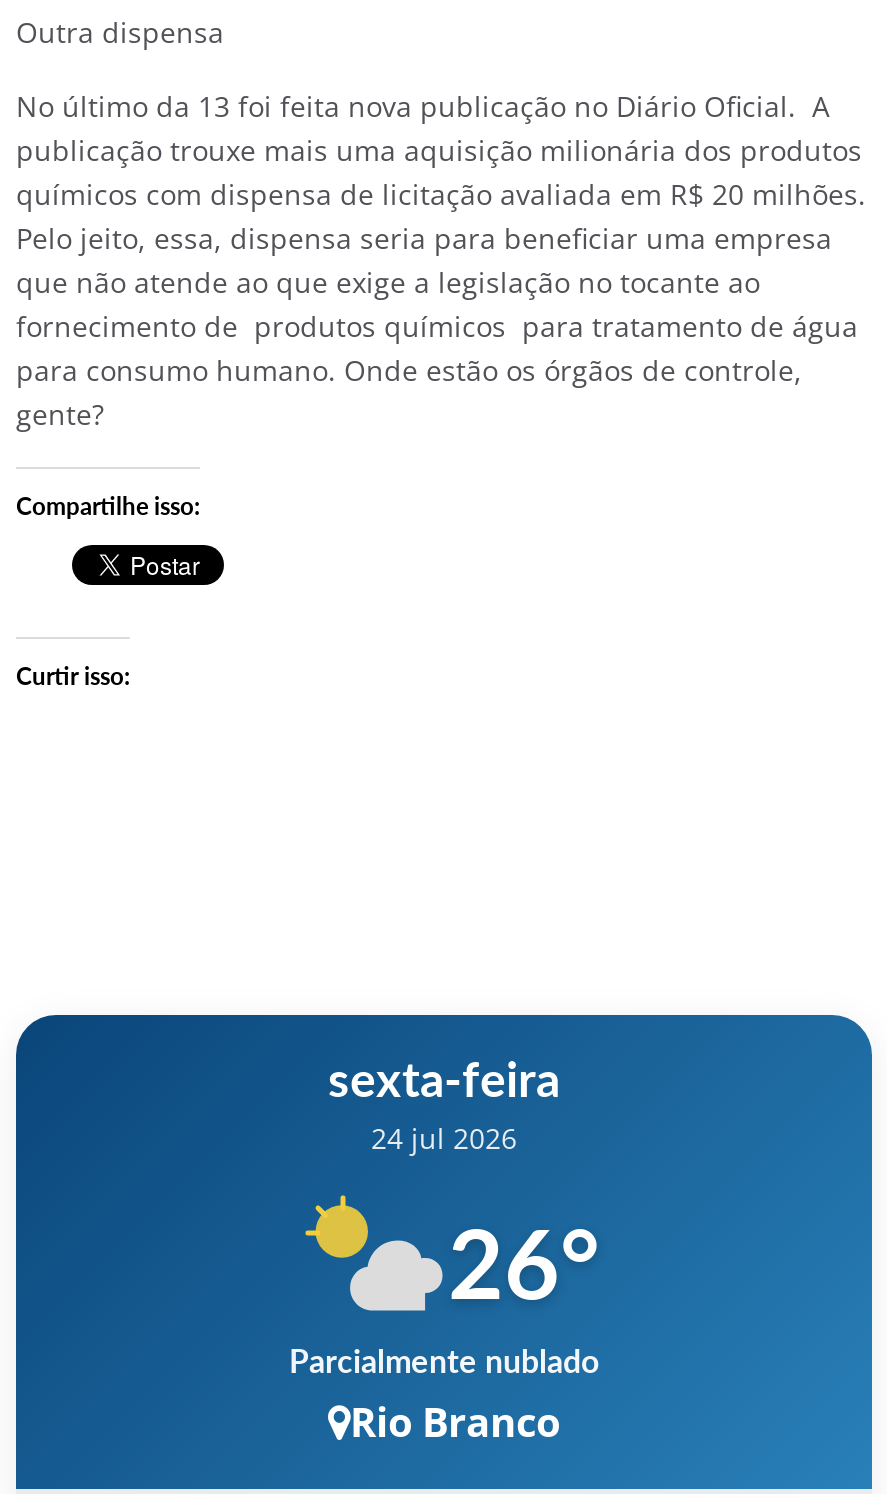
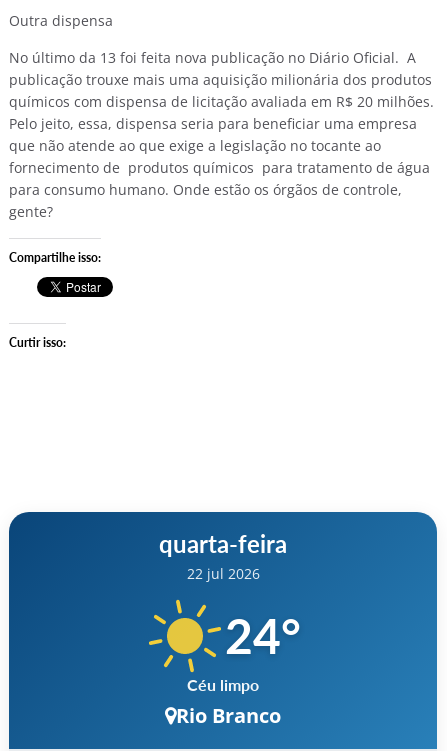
[289,1049,600,1379] [image] | sexta-feira | 24 jul 2026 | 26° | Parcialmente nublado -> [148,529,301,694] [image] | quarta-feira | 22 jul 2026 | 24° | Céu limpo

